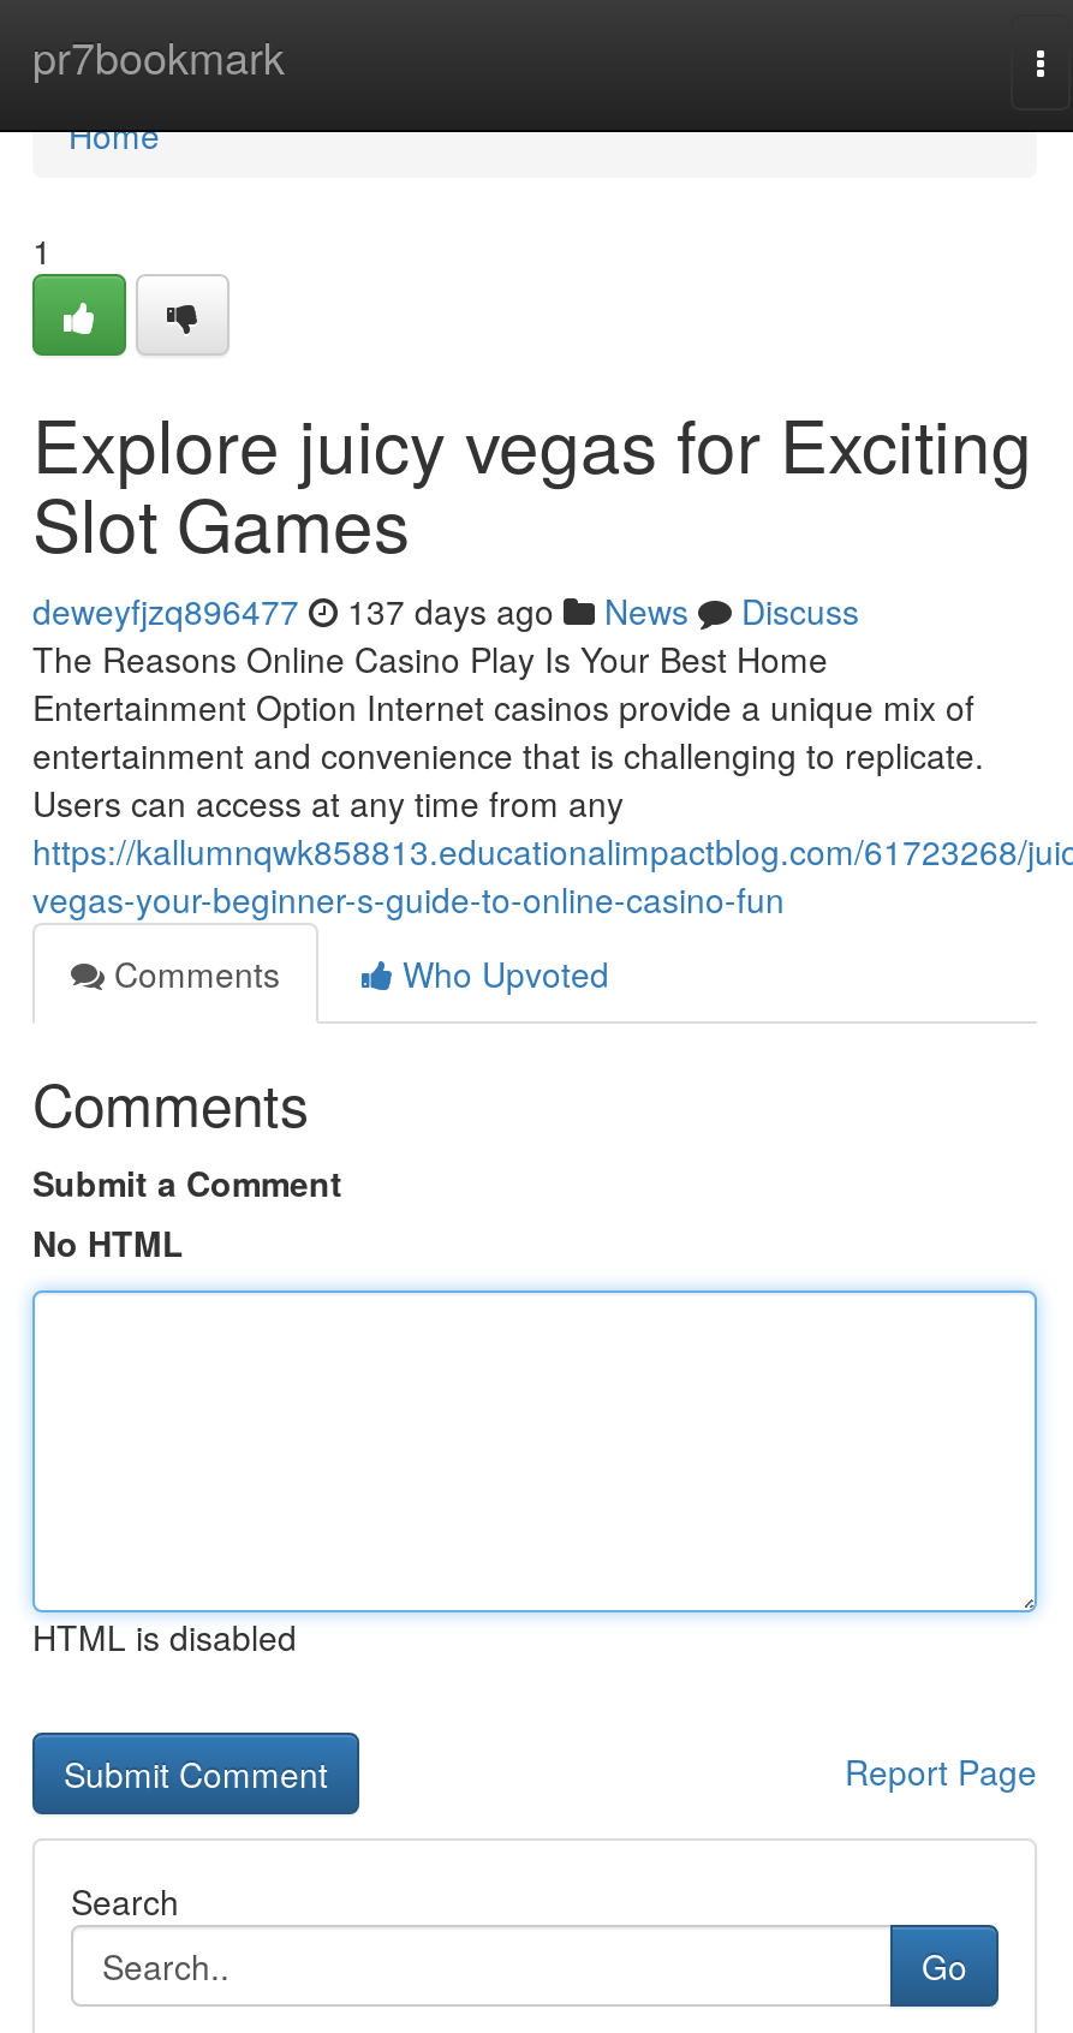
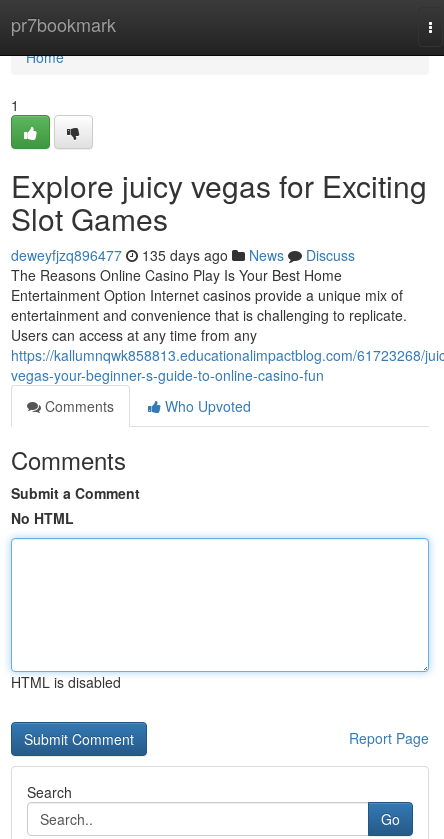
[32,586,859,634] deweyfjzq896477 137 days ago News Discuss -> [11,245,355,265] deweyfjzq896477 135 days ago News Discuss

